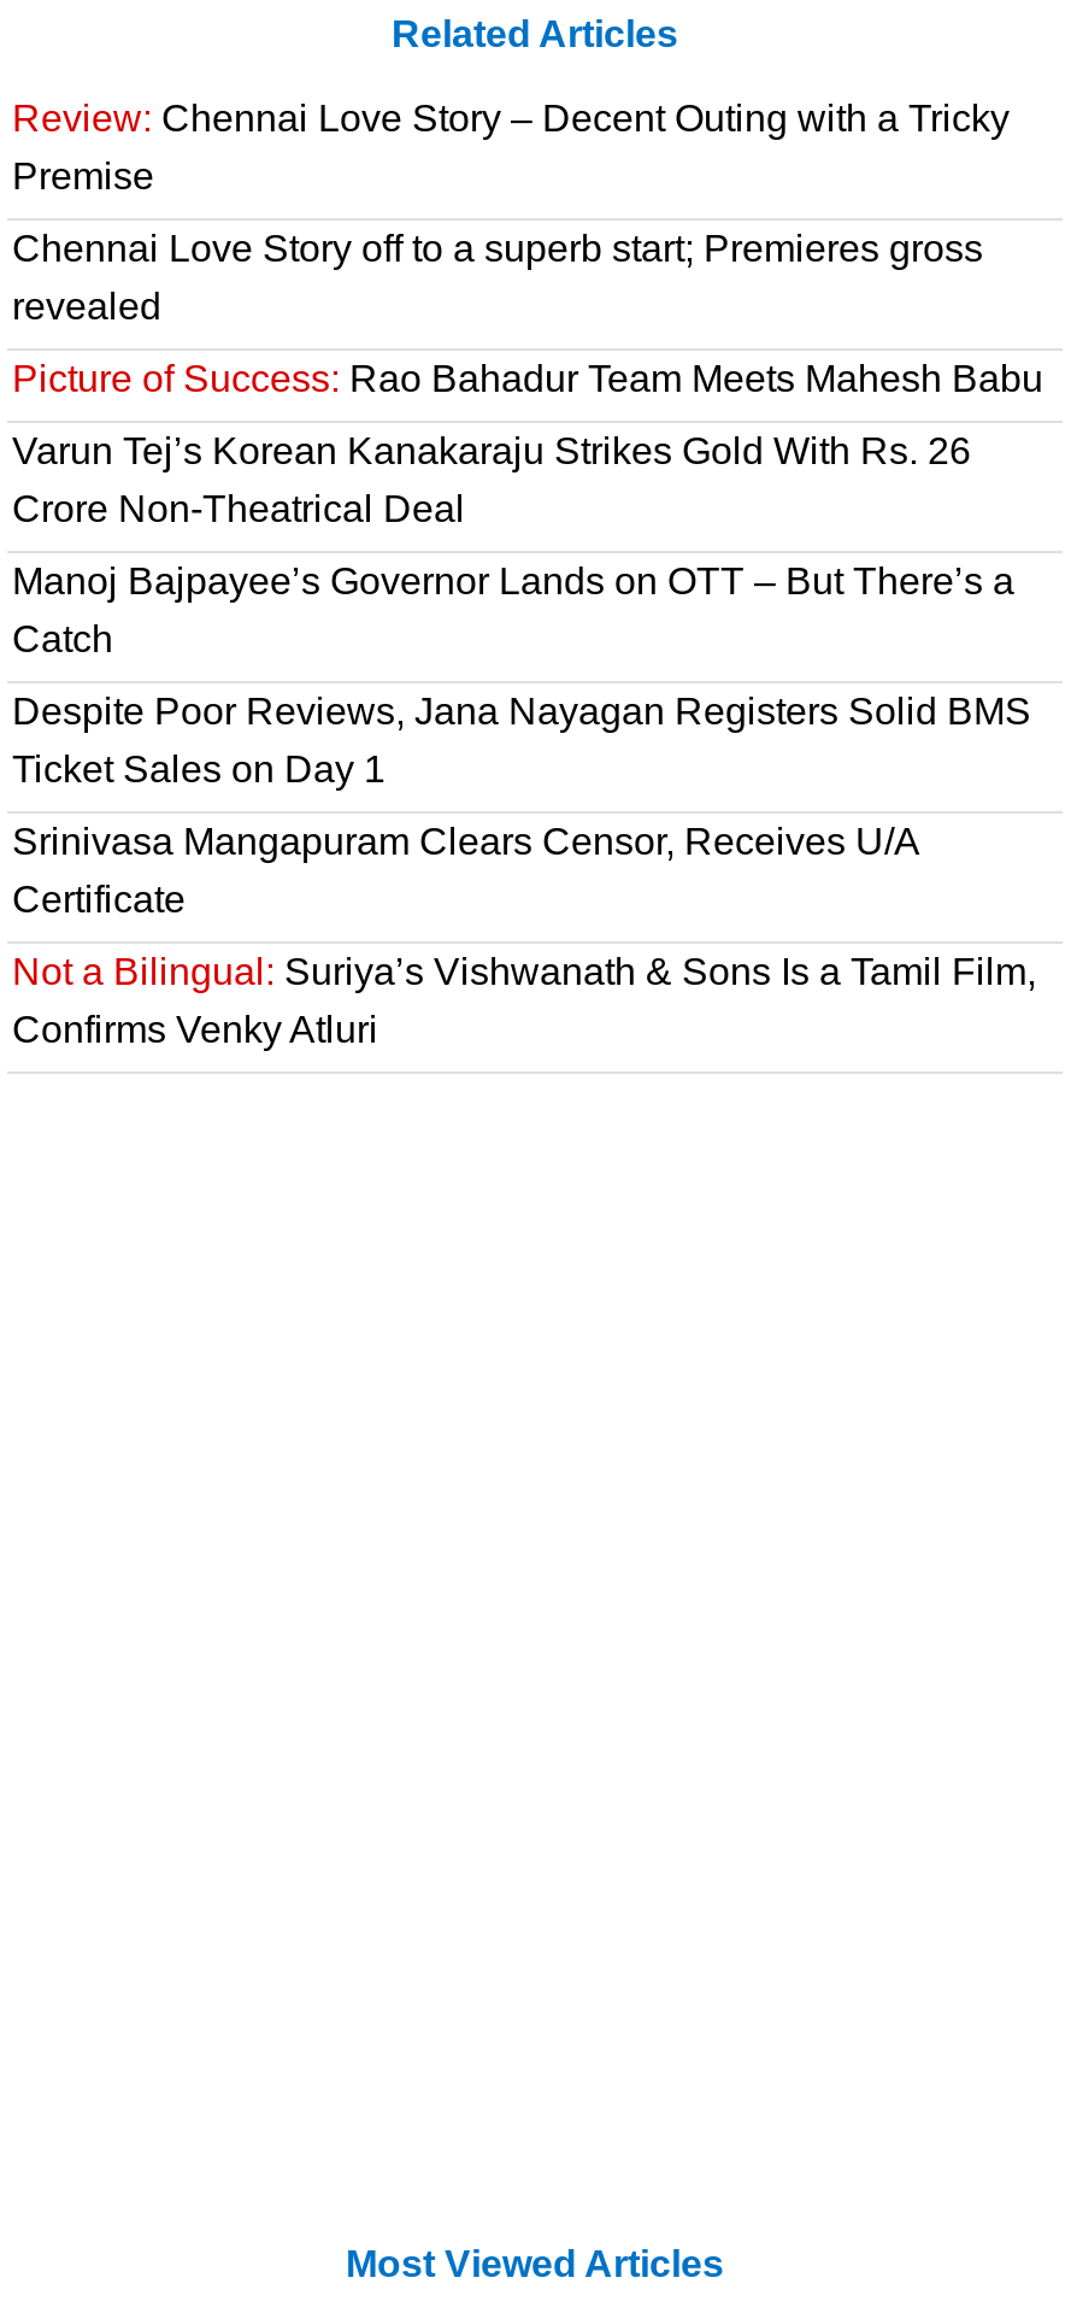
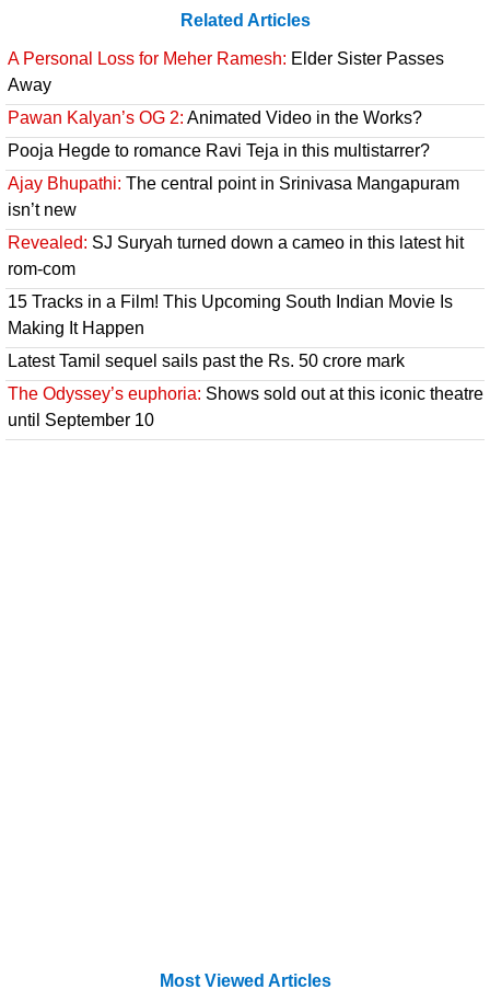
[12,99,1010,198] Review: Chennai Love Story – Decent Outing with a Tricky | Premise -> [8,49,444,94] A Personal Loss for Meher Ramesh: Elder Sister Passes | Away
[12,229,983,328] Chennai Love Story off to a superb start; Premieres gross | revealed -> [8,108,422,127] Pawan Kalyan’s OG 2: Animated Video in the Works?
[12,359,1043,400] Picture of Success: Rao Bahadur Team Meets Mahesh Babu -> [8,141,430,160] Pooja Hegde to romance Ravi Teja in this multistarrer?
[12,432,971,530] Varun Tej’s Korean Kanakaraju Strikes Gold With Rs. 26 | Crore Non-Theatrical Deal -> [8,174,459,219] Ajay Bhupathi: The central point in Srinivasa Mangapuram | isn’t new
[12,562,1014,661] Manoj Bajpayee’s Governor Lands on OTT – But There’s a | Catch -> [8,233,464,278] Revealed: SJ Suryah turned down a cameo in this latest hit | rom-com
[12,692,1031,791] Despite Poor Reviews, Jana Nayagan Registers Solid BMS | Ticket Sales on Day 1 -> [8,292,453,337] 15 Tracks in a Film! This Upcoming South Indian Movie Is | Making It Happen
[12,822,918,921] Srinivasa Mangapuram Clears Censor, Receives U/A | Certificate -> [8,352,405,370] Latest Tamil sequel sails past the Rs. 50 crore mark
[12,952,1036,1051] Not a Bilingual: Suriya’s Vishwanath & Sons Is a Tamil Film, | Confirms Venky Atluri -> [8,384,483,429] The Odyssey’s euphoria: Shows sold out at this iconic theatre | until September 10

